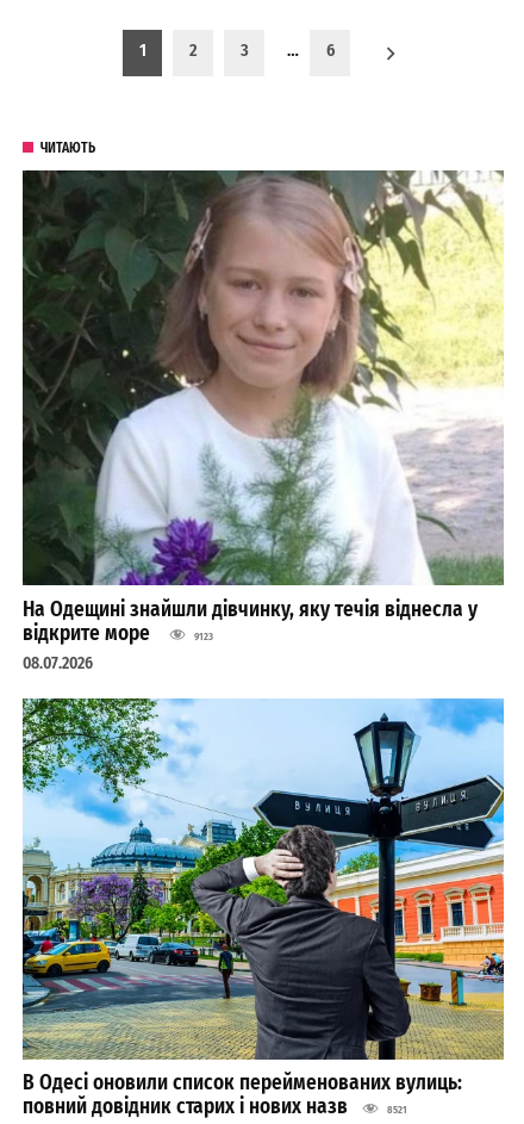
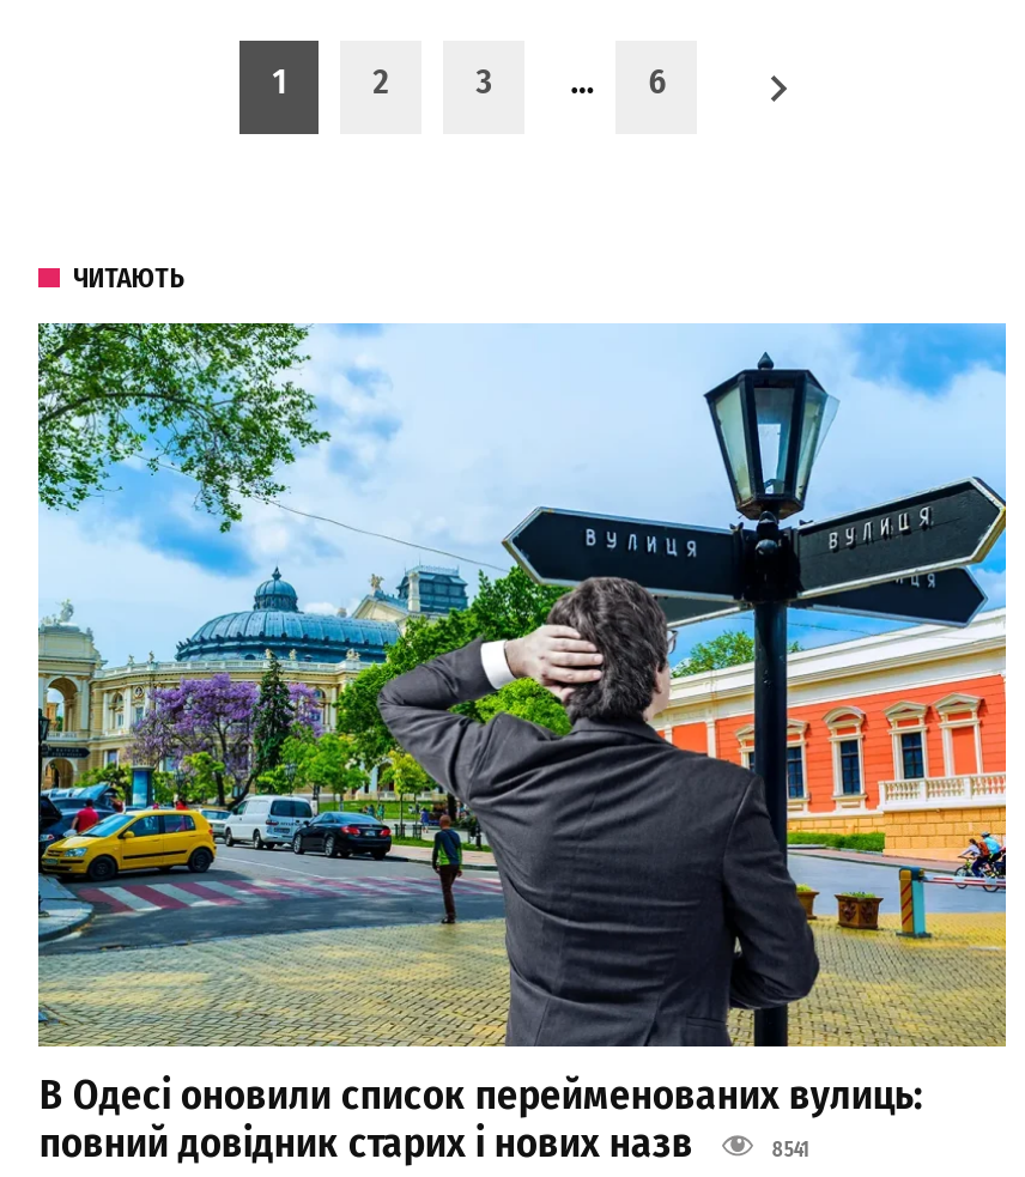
[21,169,505,673] [image] | На Одещині знайшли дівчинку, яку течія віднесла у | відкрите море | 9123 | 08.07.2026 -> none
[388,1104,408,1116] 8521 -> [772,1136,810,1160] 8541

